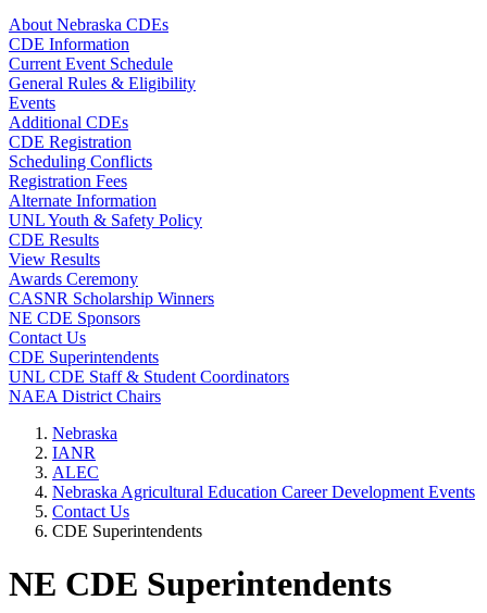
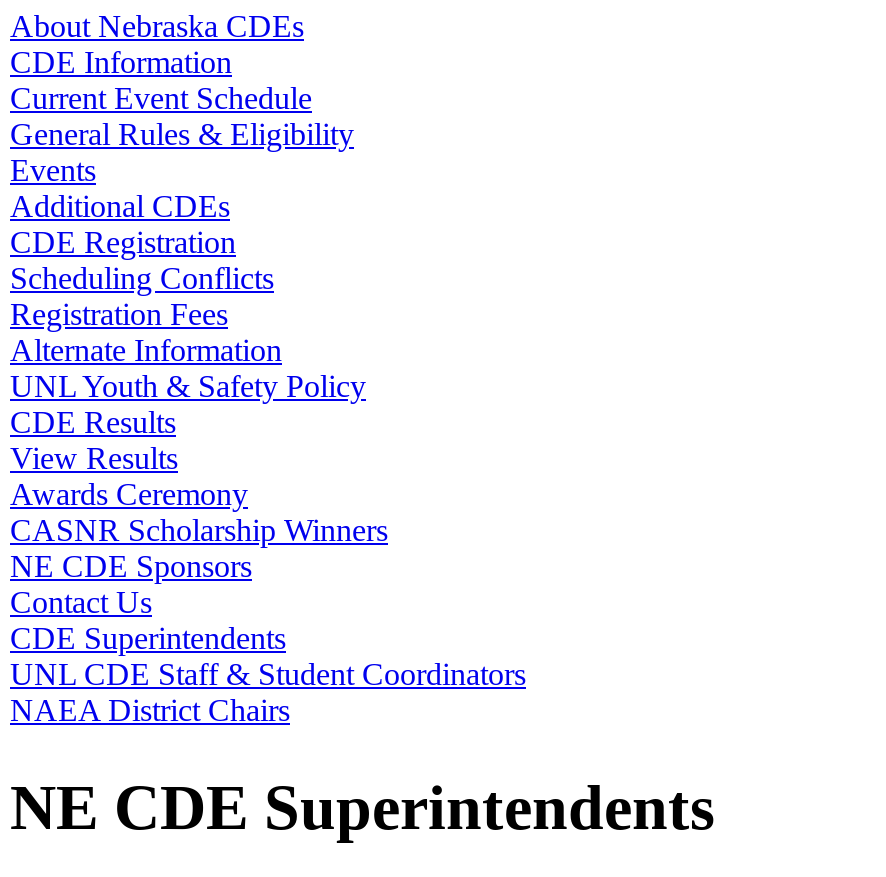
[52,424,475,540] Nebraska | IANR | ALEC | Nebraska Agricultural Education Career Development Events | Contact Us | CDE Superintendents -> none

